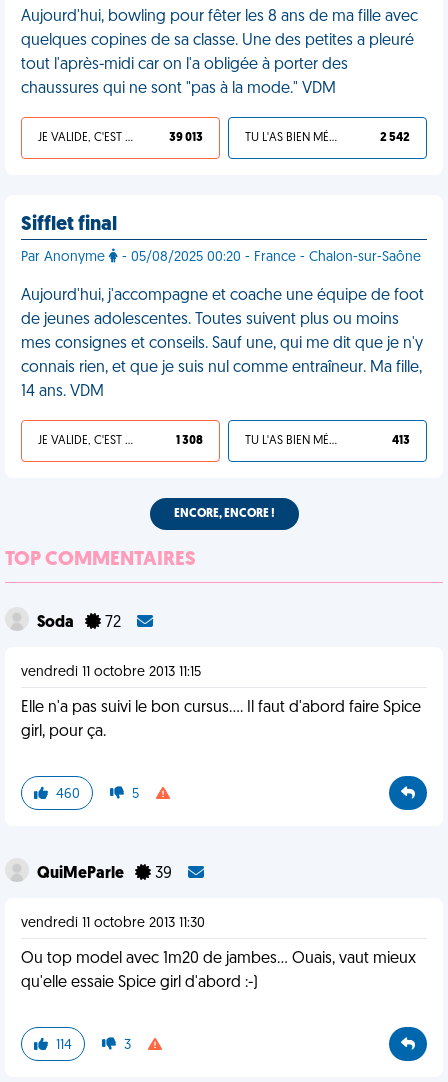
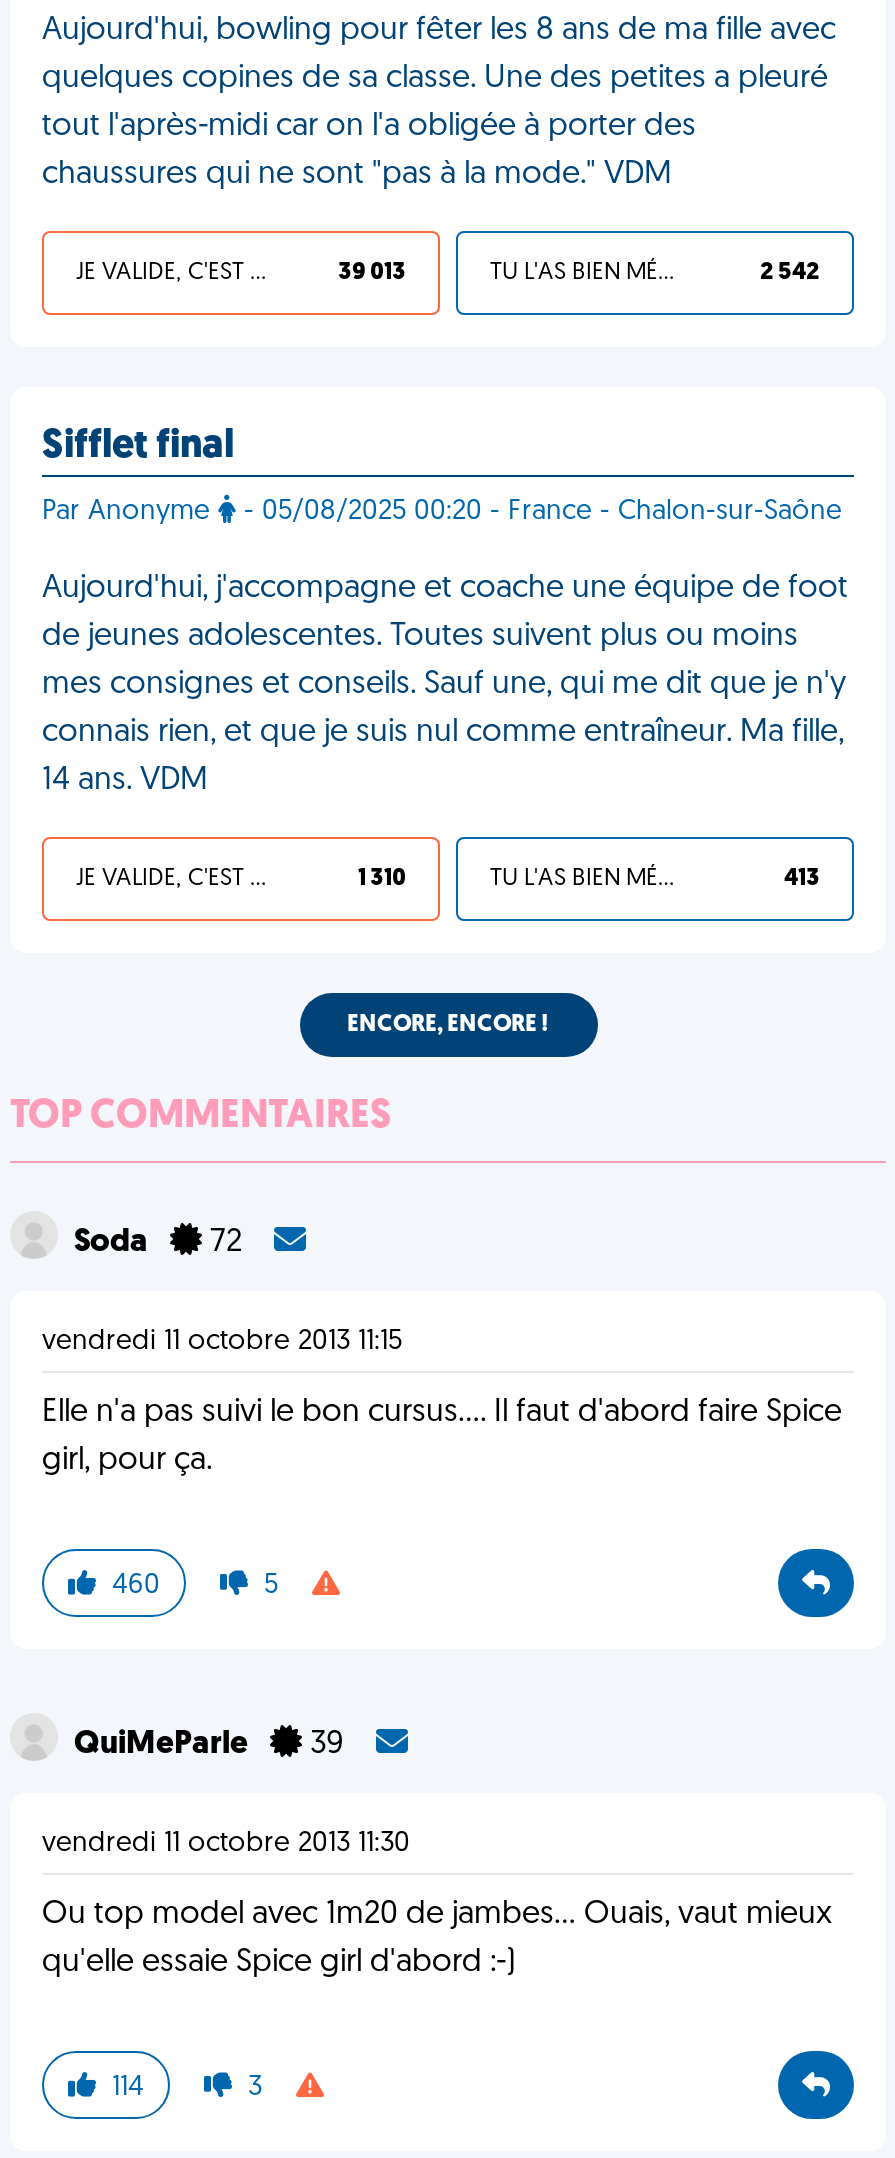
[176,435,203,447] 1 308 -> [358,867,406,891] 1 310

